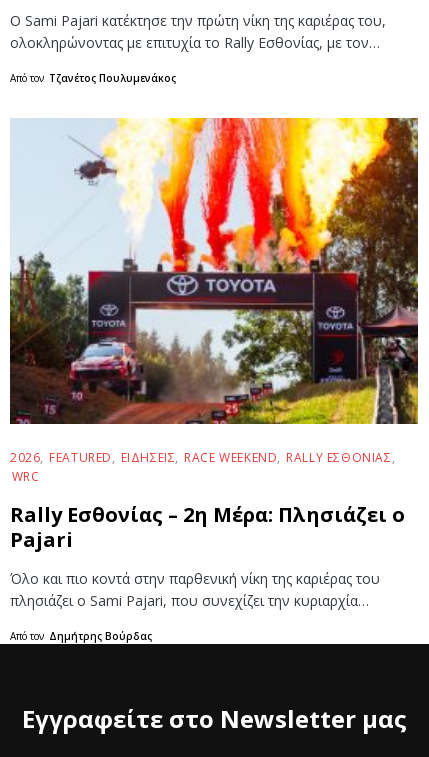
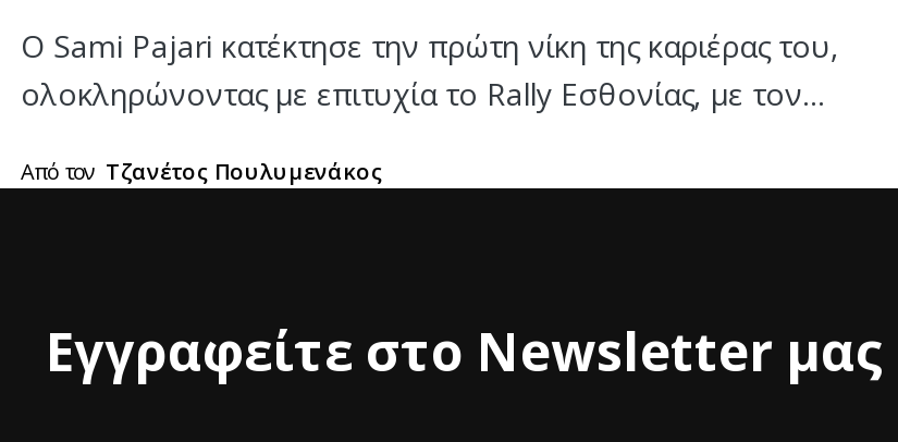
[9,117,419,643] [image] | 2026 FEATURED ΕΙΔΉΣΕΙΣ RACE WEEKEND RALLY ΕΣΘΟΝΊΑΣ | WRC | Rally Εσθονίας – 2η Μέρα: Πλησιάζει ο | Pajari | Όλο και πιο κοντά στην παρθενική νίκη της καριέρας του | πλησιάζει ο Sami Pajari, που συνεχίζει την κυριαρχία… | Από τον Δημήτρης Βούρδας -> none

